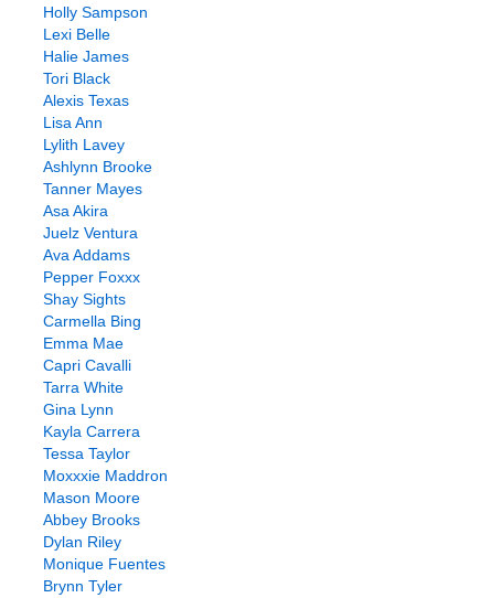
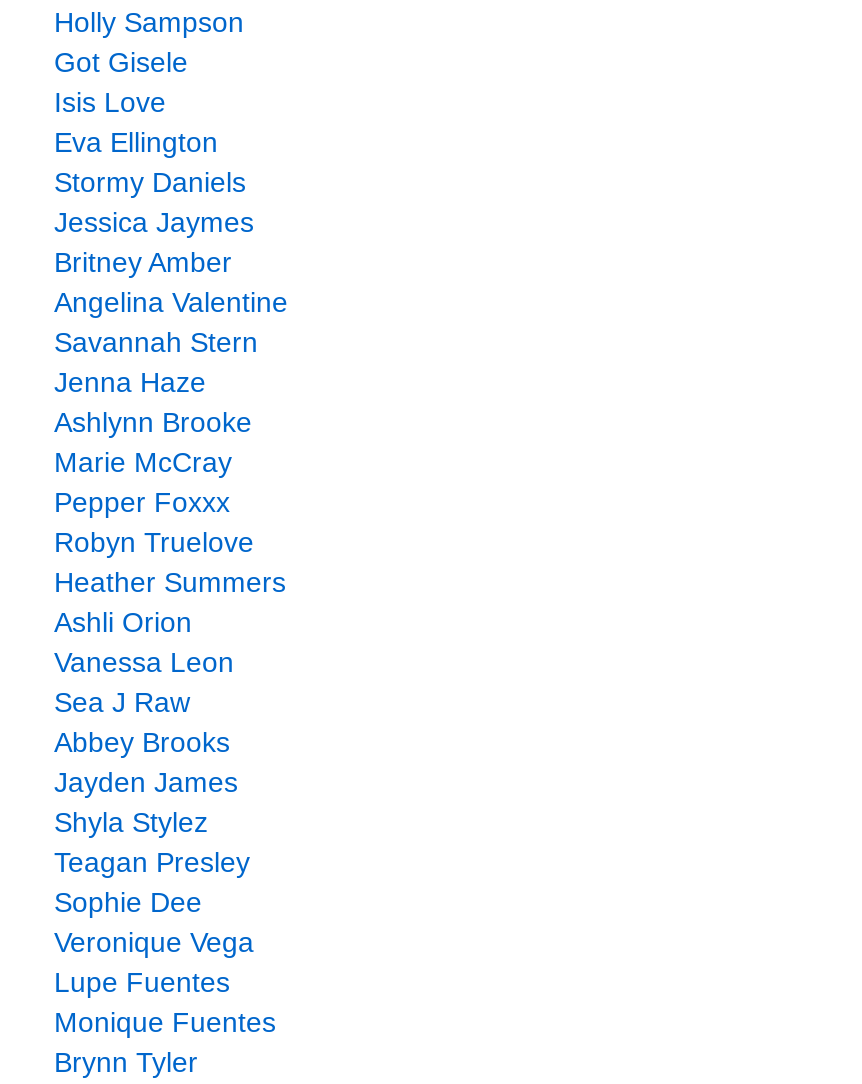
[43,26,129,154] Lexi Belle | Halie James | Tori Black | Alexis Texas | Lisa Ann | Lylith Lavey -> [54,46,288,398] Got Gisele | Isis Love | Eva Ellington | Stormy Daniels | Jessica Jaymes | Britney Amber | Angelina Valentine | Savannah Stern | Jenna Haze
moved [43,158,152,176] -> [54,406,252,438]: Ashlynn Brooke
[43,180,142,264] Tanner Mayes | Asa Akira | Juelz Ventura | Ava Addams -> [54,446,232,478] Marie McCray
[43,290,168,507] Shay Sights | Carmella Bing | Emma Mae | Capri Cavalli | Tarra White | Gina Lynn | Kayla Carrera | Tessa Taylor | Moxxxie Maddron | Mason Moore -> [54,526,286,718] Robyn Truelove | Heather Summers | Ashli Orion | Vanessa Leon | Sea J Raw
moved [43,511,140,529] -> [54,726,230,758]: Abbey Brooks
[43,533,121,551] Dylan Riley -> [54,766,254,998] Jayden James | Shyla Stylez | Teagan Presley | Sophie Dee | Veronique Vega | Lupe Fuentes

